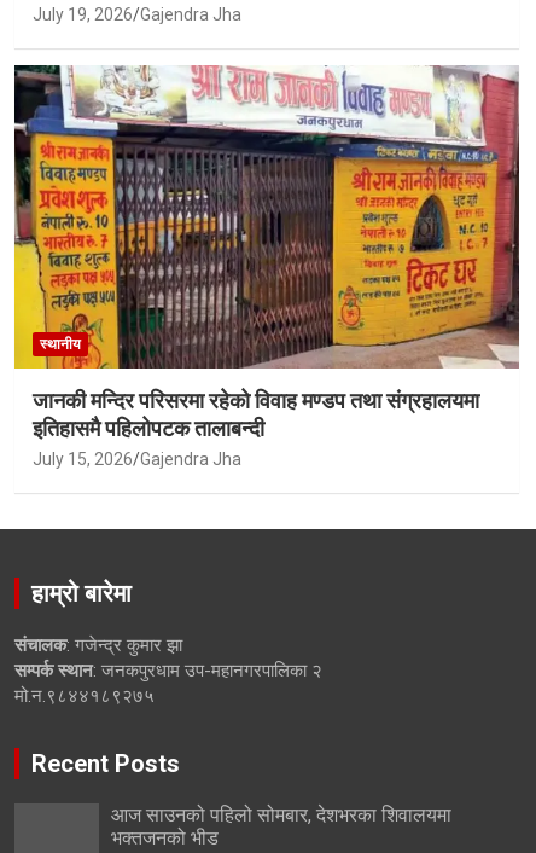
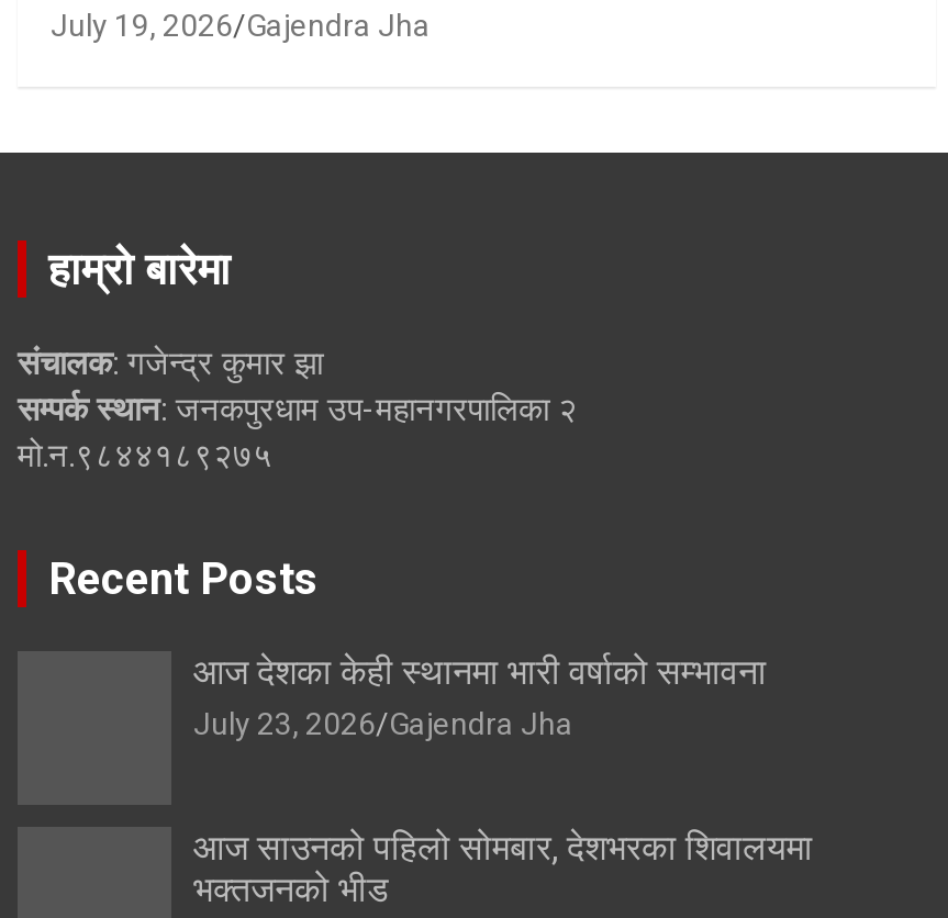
[13,64,520,468] [image] | स्थानीय | जानकी मन्दिर परिसरमा रहेको विवाह मण्डप तथा संग्रहालयमा | इतिहासमै पहिलोपटक तालाबन्दी | July 15, 2026 Gajendra Jha -> none
moved [14,578,322,777] -> [18,243,578,605]: हाम्रो बारेमा | संचालक: गजेन्द्र कुमार झा | सम्पर्क स्थान: जनकपुरधाम उप-महानगरपालिका २ | मो.न.९८४४१८९२७५ | Recent Posts
none -> [193,652,767,742] आज देशका केही स्थानमा भारी वर्षाको सम्भावना | July 23, 2026 Gajendra Jha

